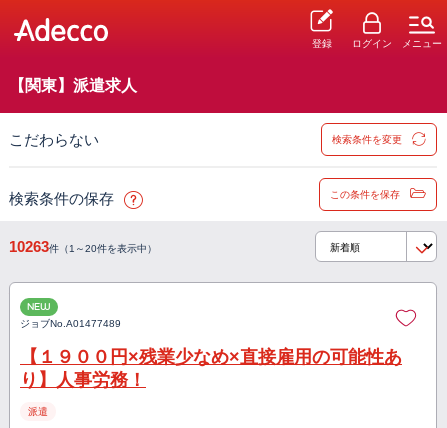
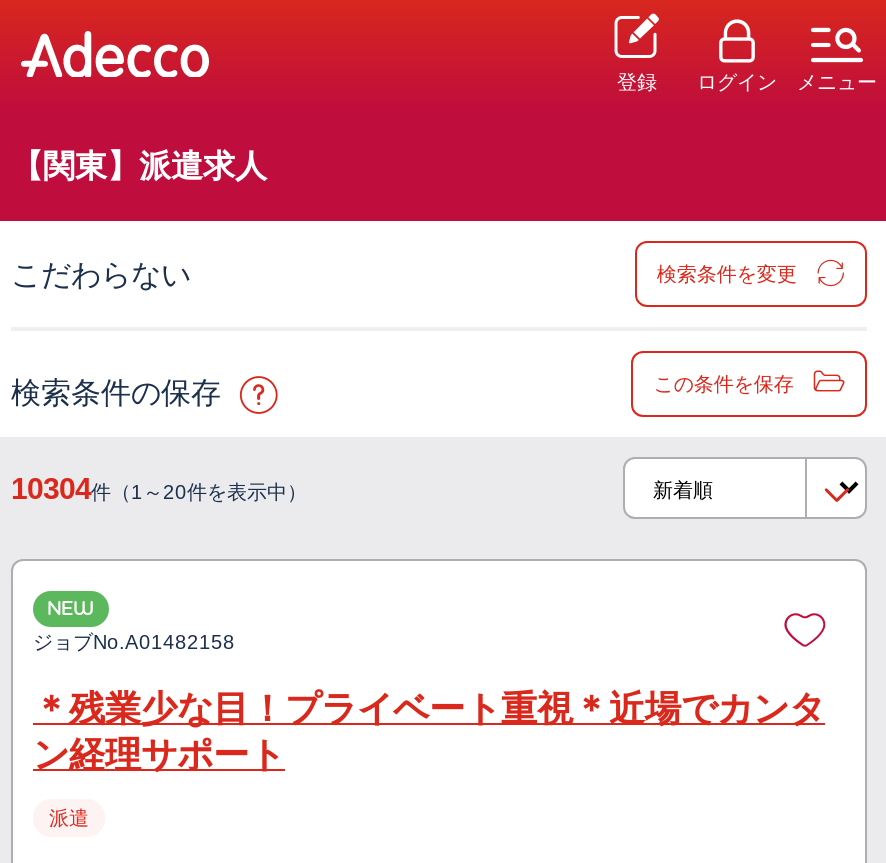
[9,238,157,255] 10263件（1～20件を表示中） -> [11,471,307,505] 10304件（1～20件を表示中）
[20,318,121,329] ジョブNo. A01477489 -> [33,632,235,654] ジョブNo. A01482158
[20,347,402,390] 【１９００円×残業少なめ×直接雇用の可能性あ | り】人事労務！ -> [33,690,825,776] ＊残業少な目！プライベート重視＊近場でカンタ | ン経理サポート

